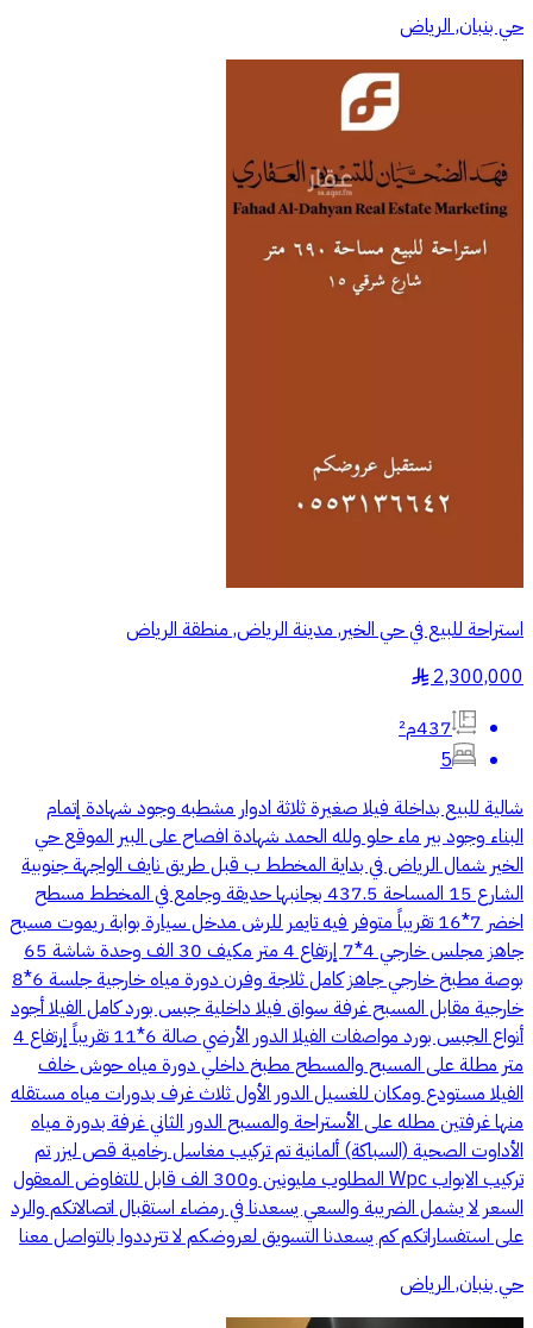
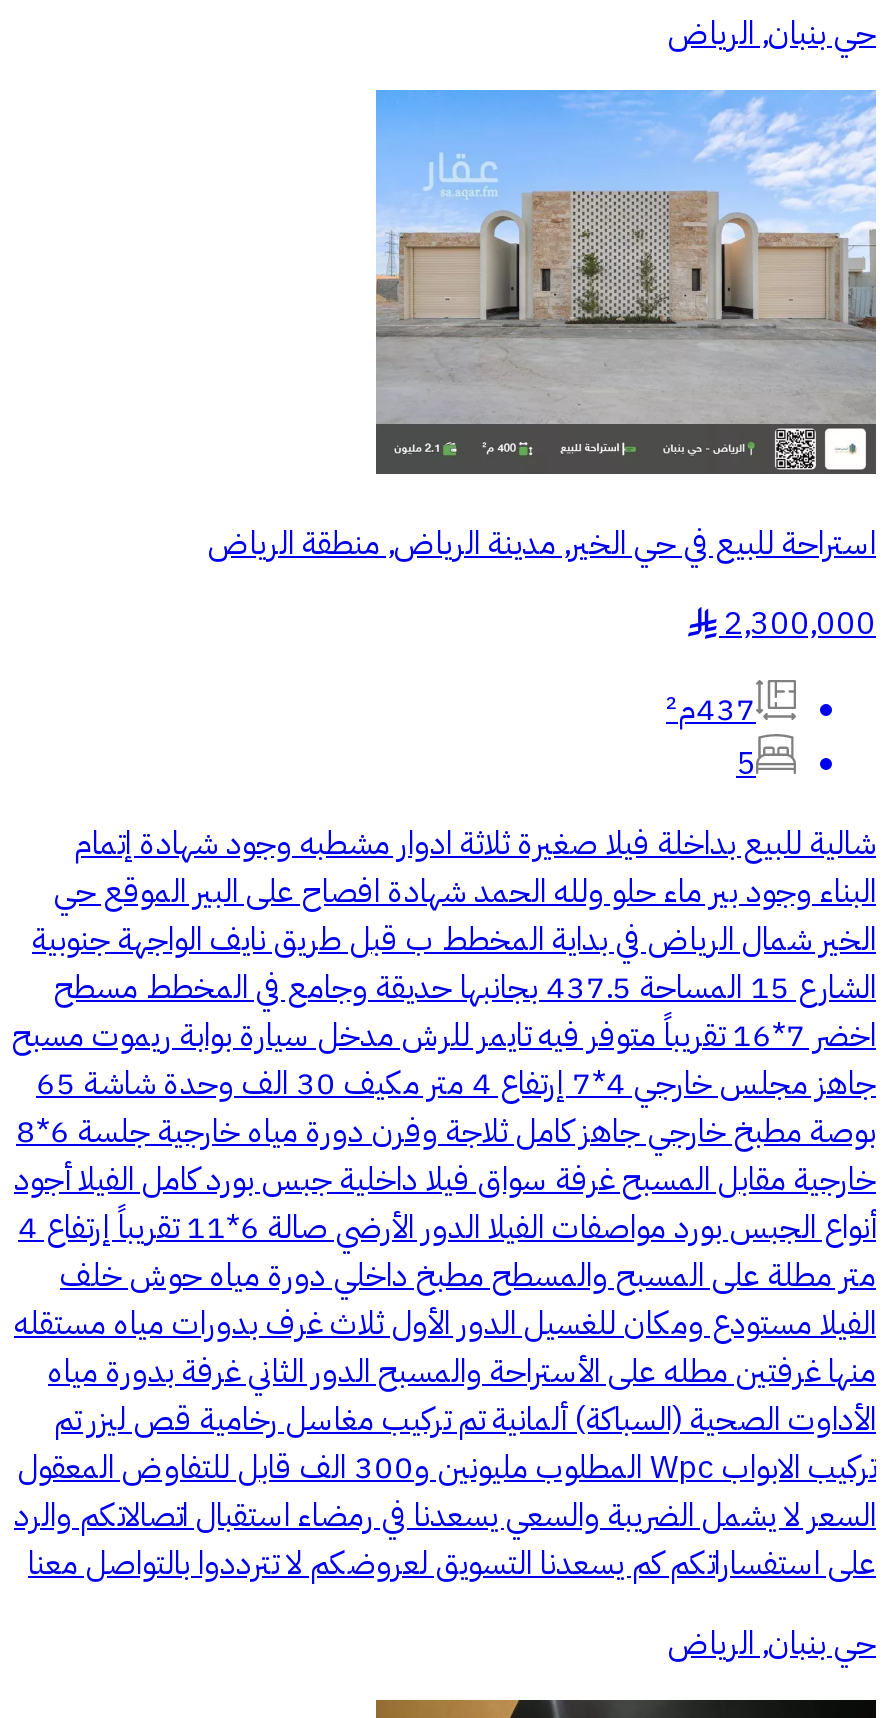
[225,58,525,589] [image] -> [374,87,878,477] [image]

